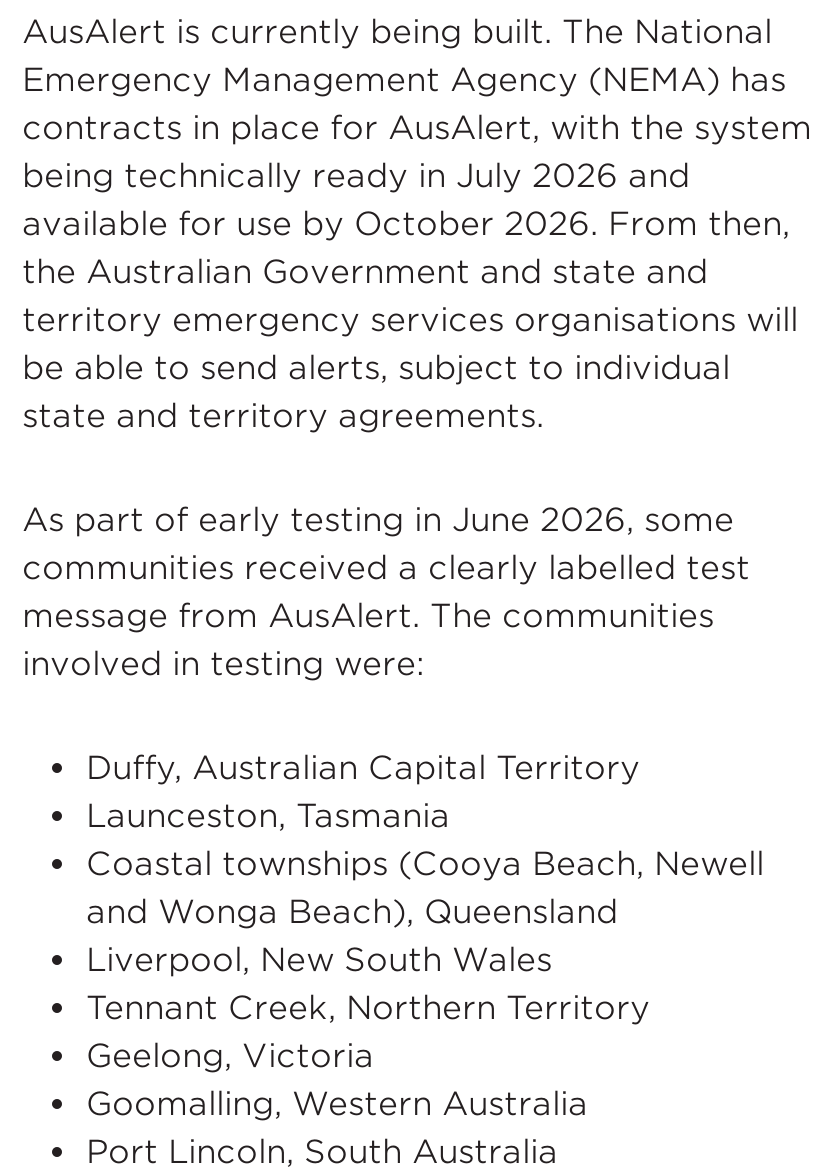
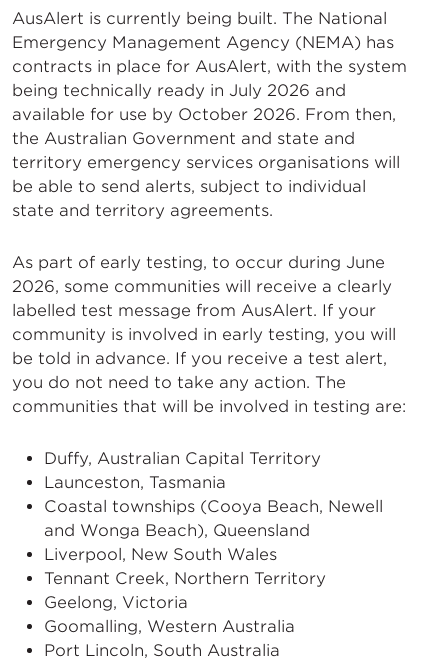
[22,500,750,682] As part of early testing in June 2026, some | communities received a clearly labelled test | message from AusAlert. The communities | involved in testing were: -> [12,253,406,416] As part of early testing, to occur during June | 2026, some communities will receive a clearly | labelled test message from AusAlert. If your | community is involved in early testing, you will | be told in advance. If you receive a test alert, | you do not need to take any action. The | communities that will be involved in testing are:

